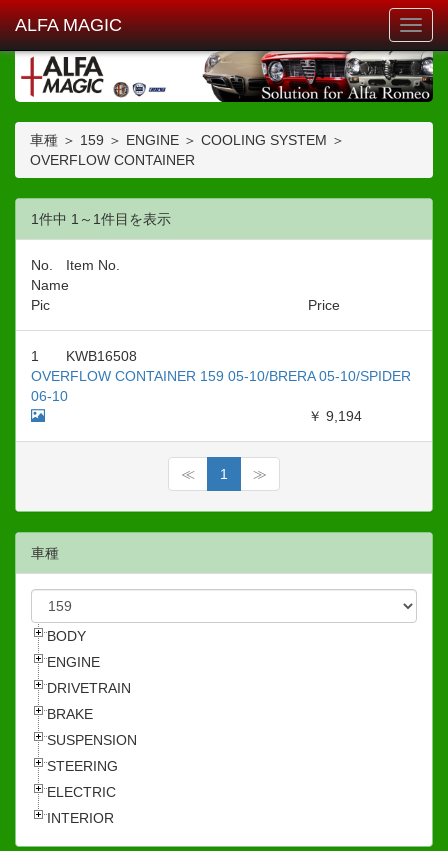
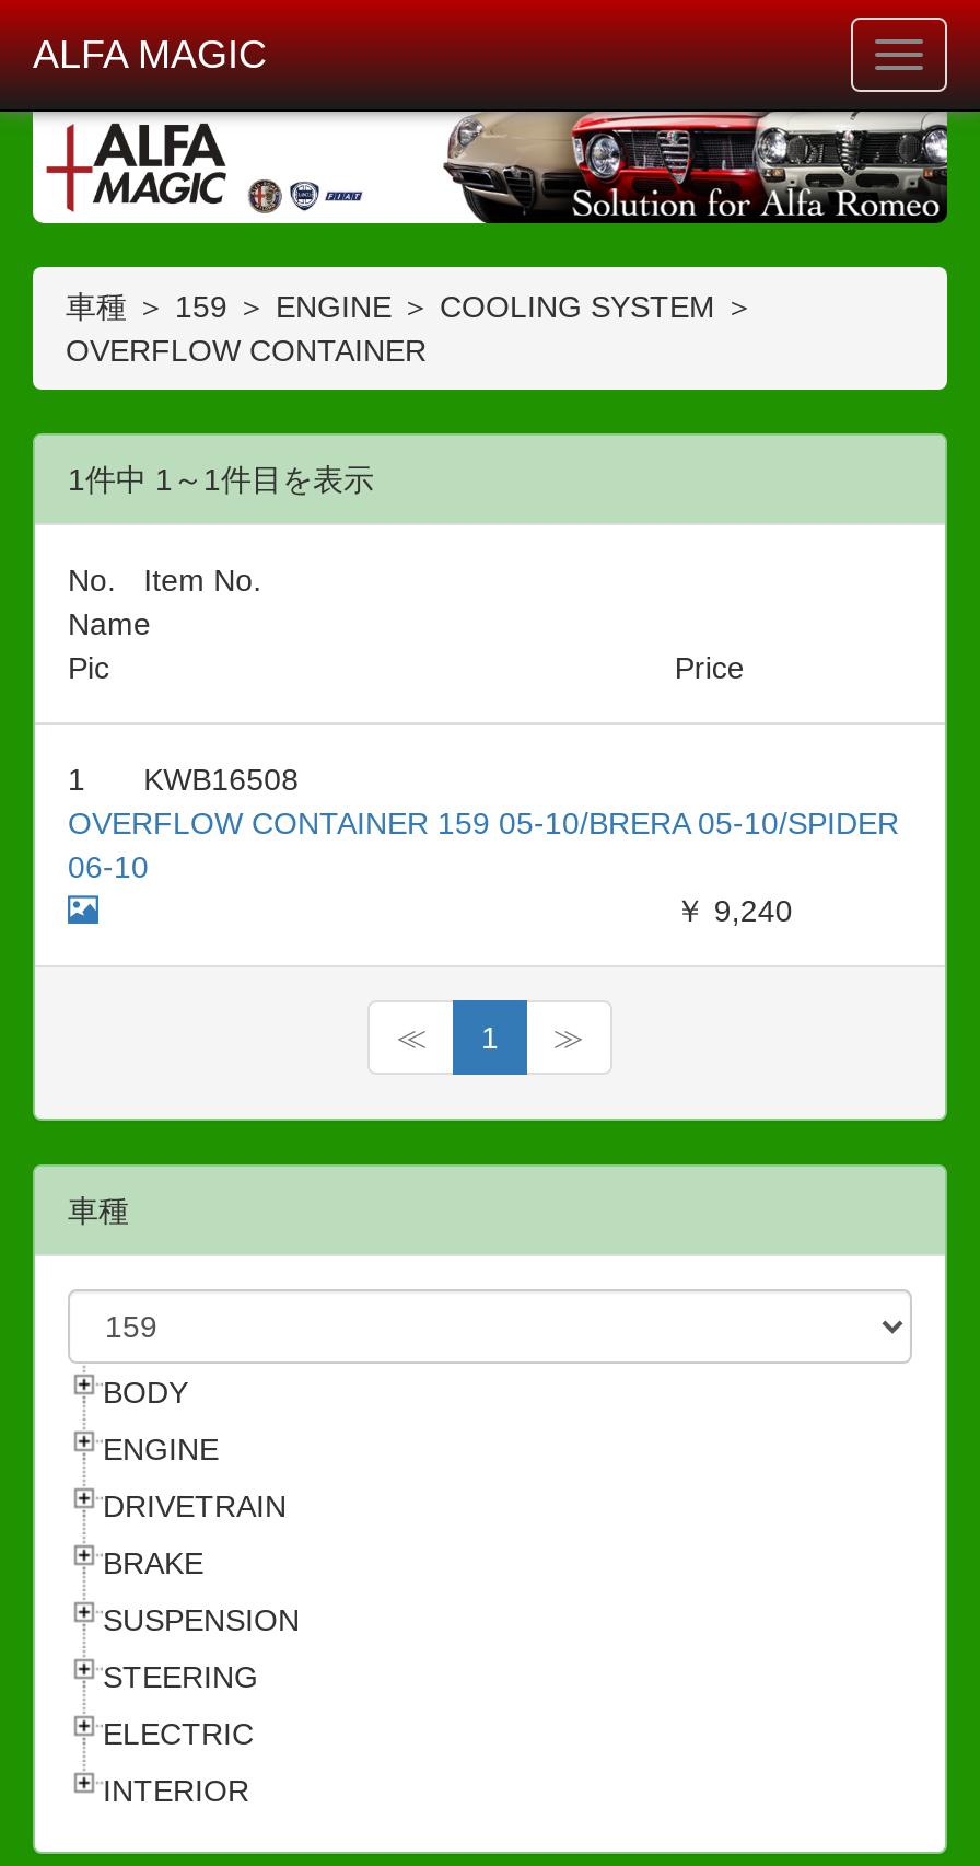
[308,408,362,424] ￥ 9,194 -> [674,893,793,929] ￥ 9,240

